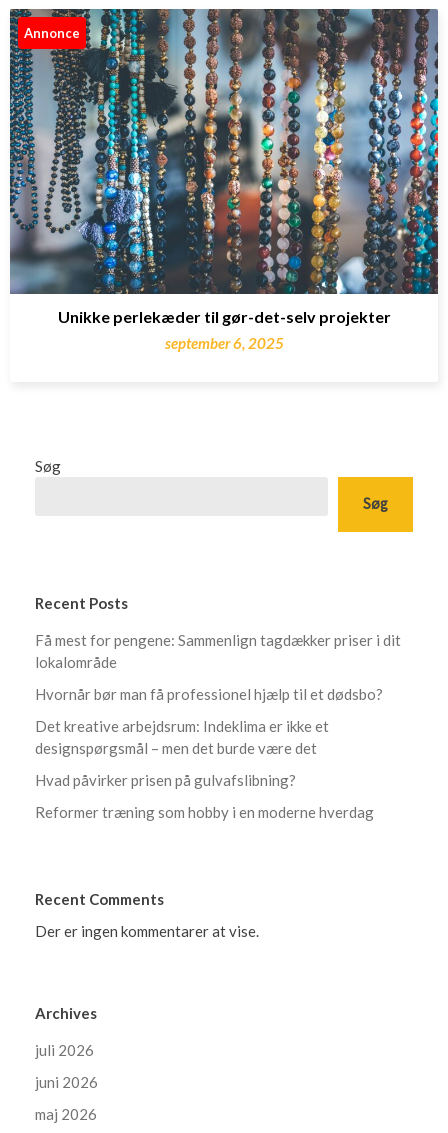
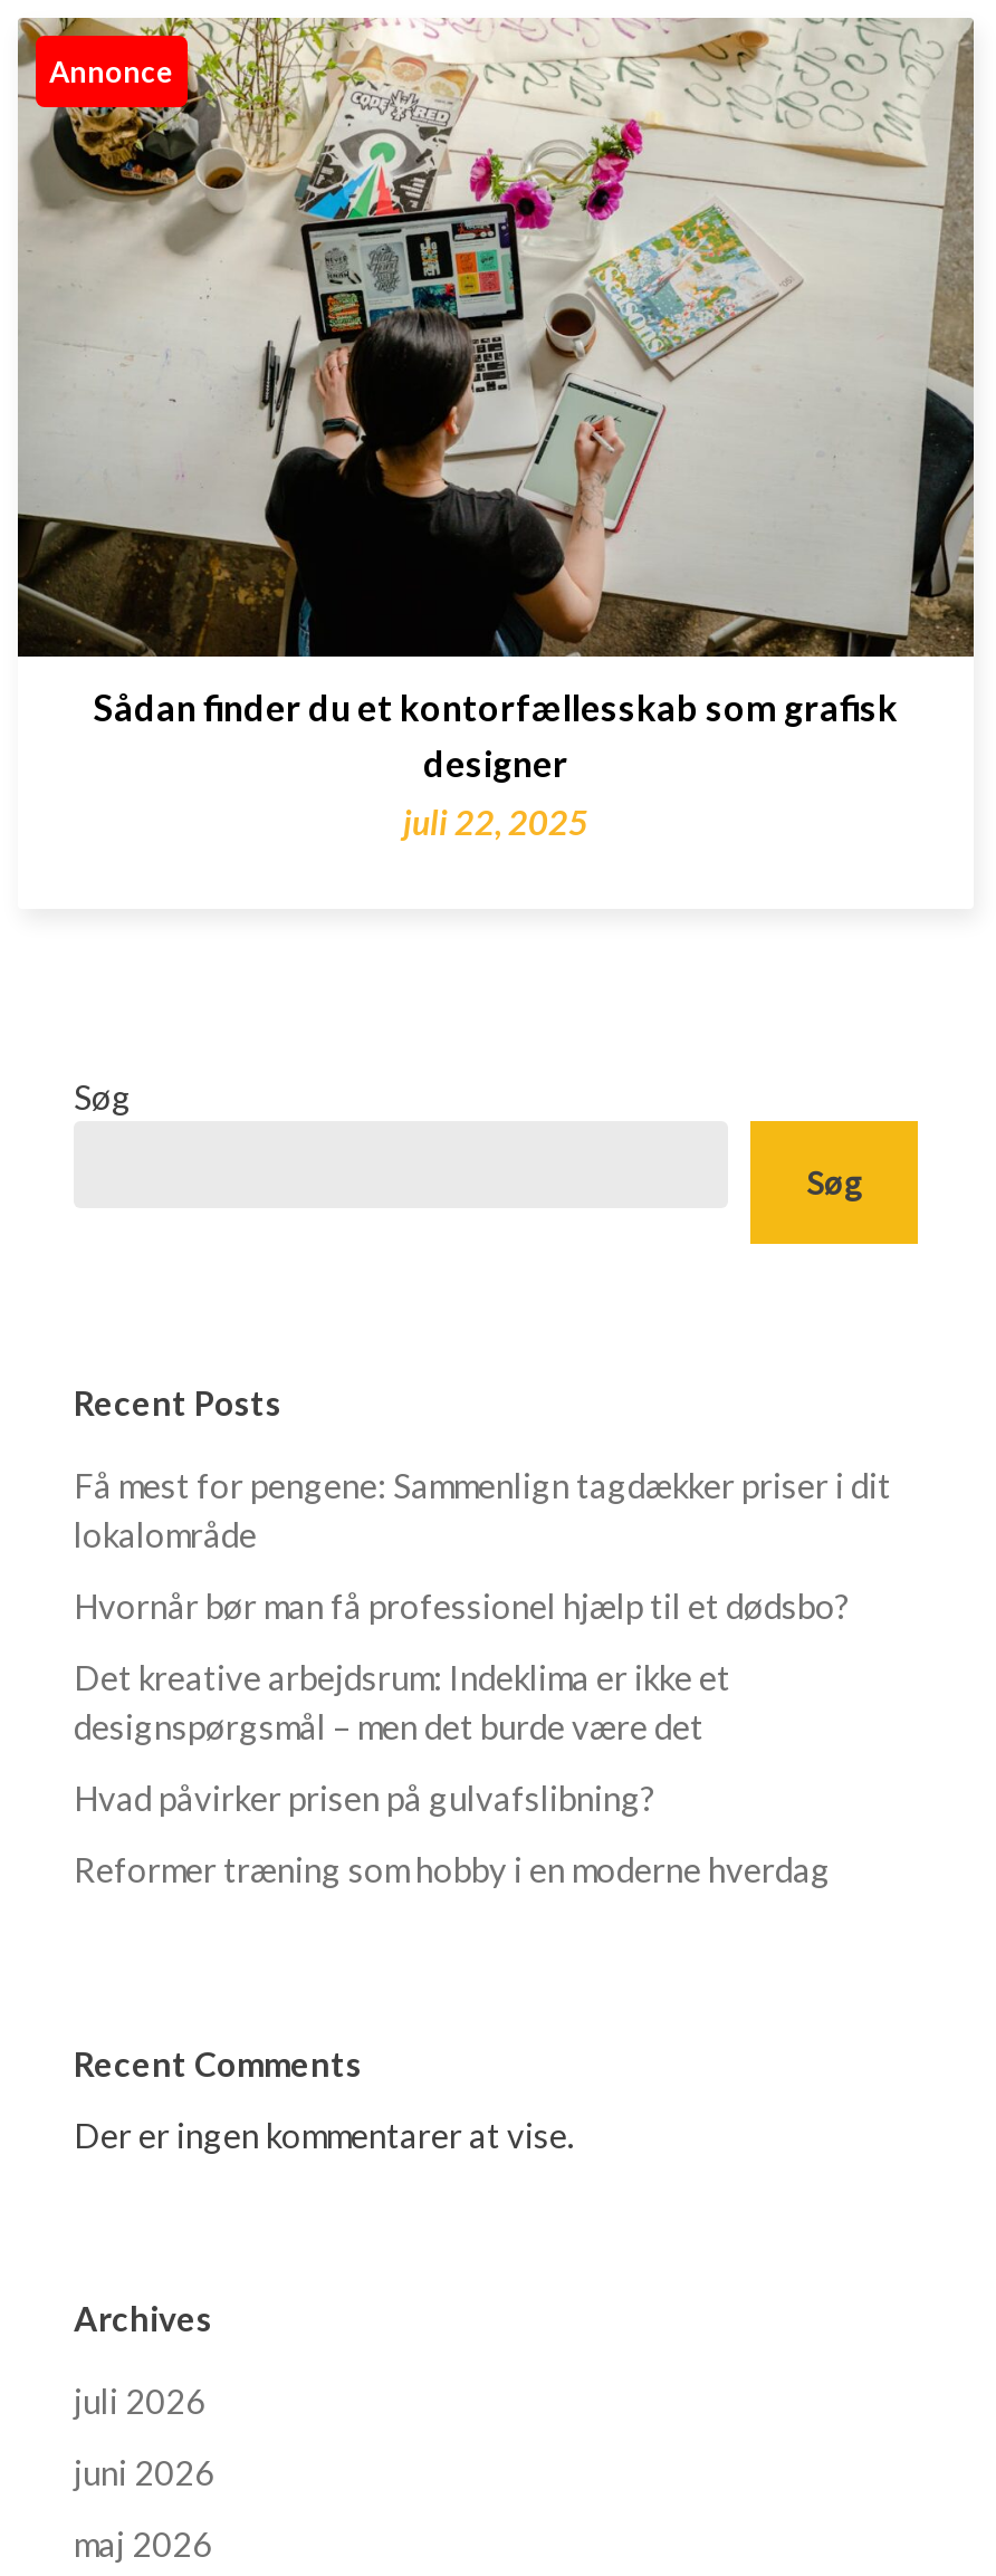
[9,8,439,352] [image] | Unikke perlekæder til gør-det-selv projekter | september 6, 2025 -> [18,17,974,843] [image] | Sådan finder du et kontorfællesskab som grafisk | designer | juli 22, 2025

